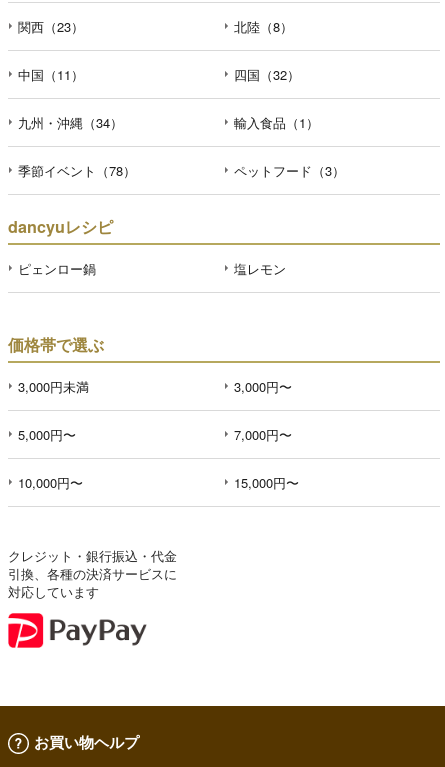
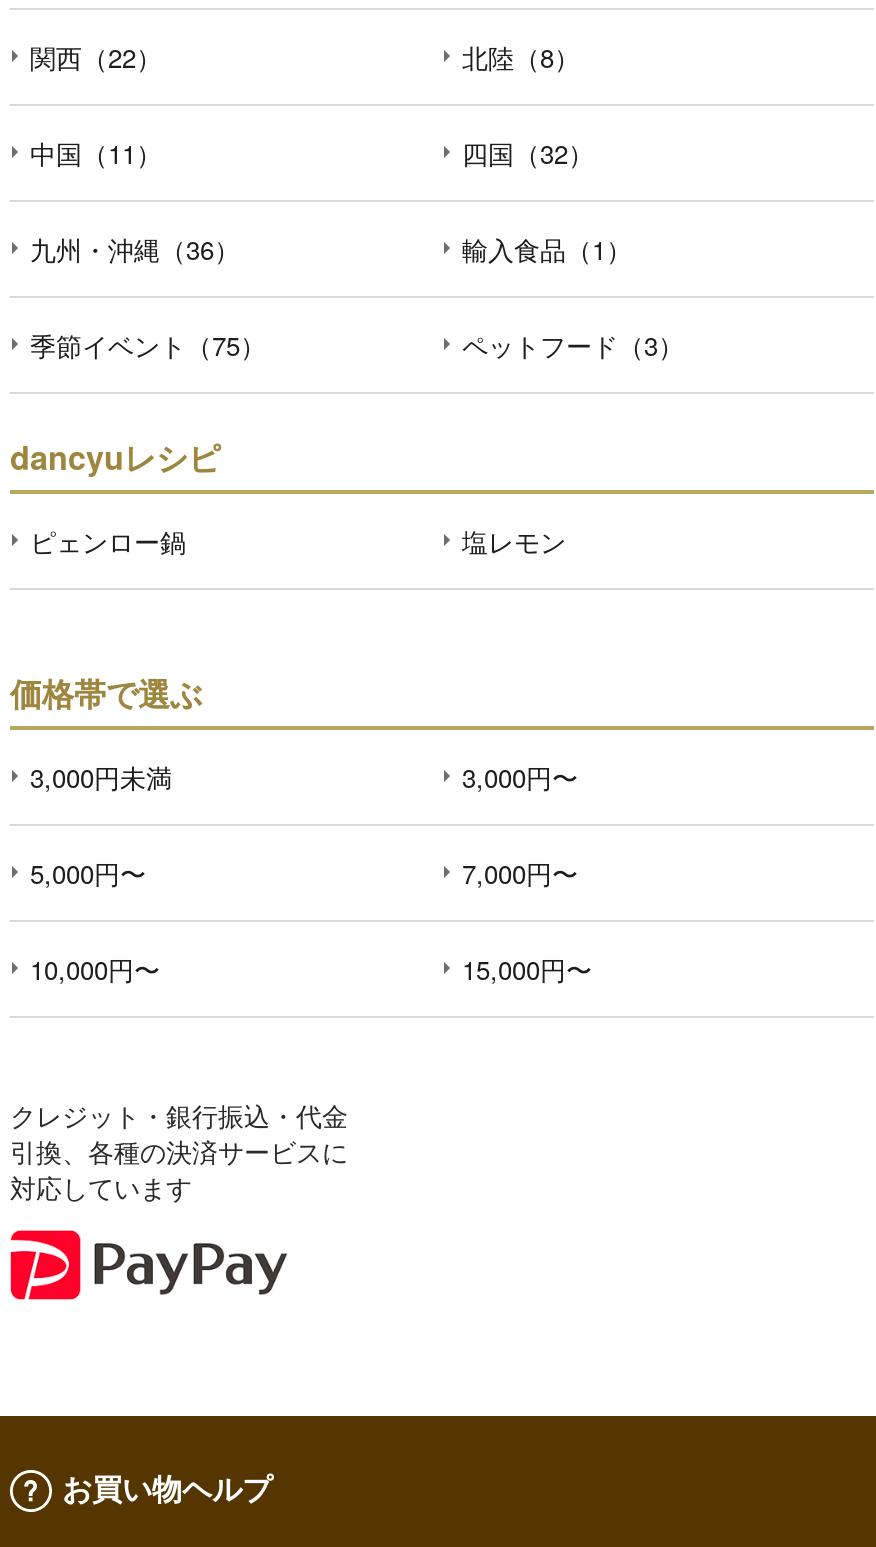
[18,17,84,36] 関西（23） -> [30,39,162,77] 関西（22）
[18,113,123,132] 九州・沖縄（34） -> [30,231,240,269] 九州・沖縄（36）
[18,161,136,180] 季節イベント（78） -> [30,327,266,365] 季節イベント（75）

